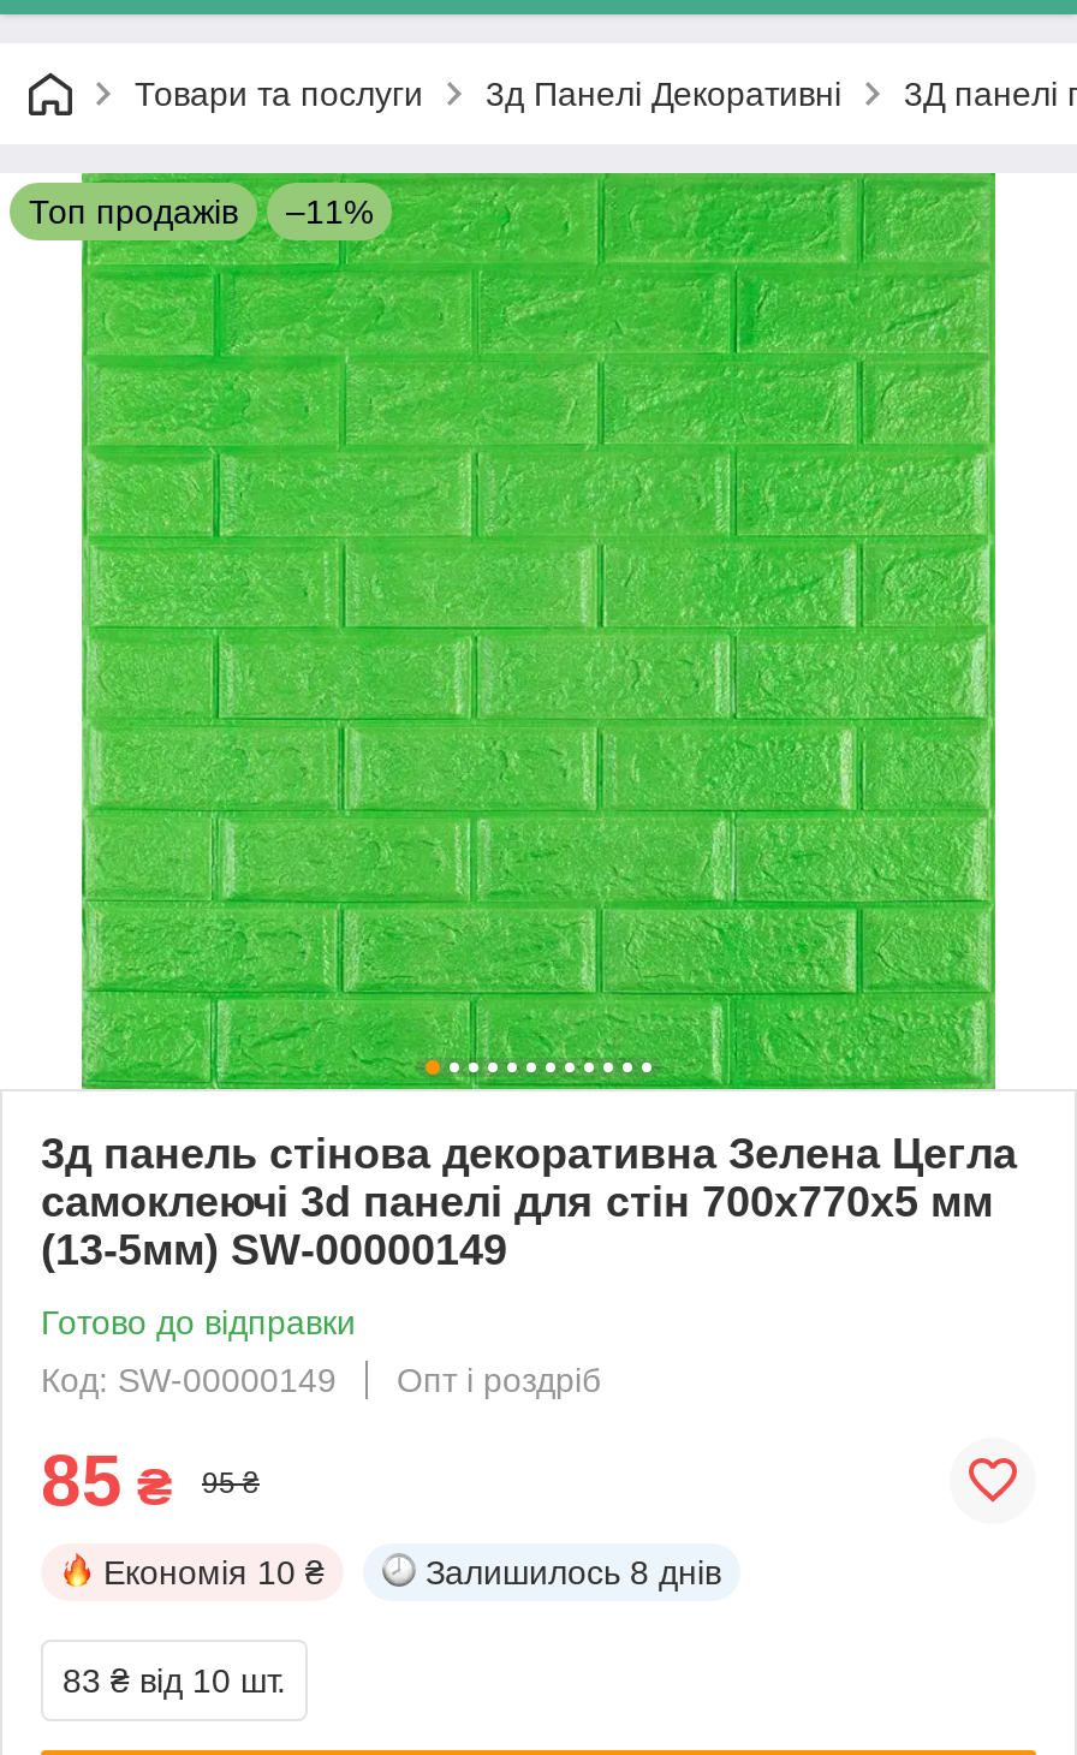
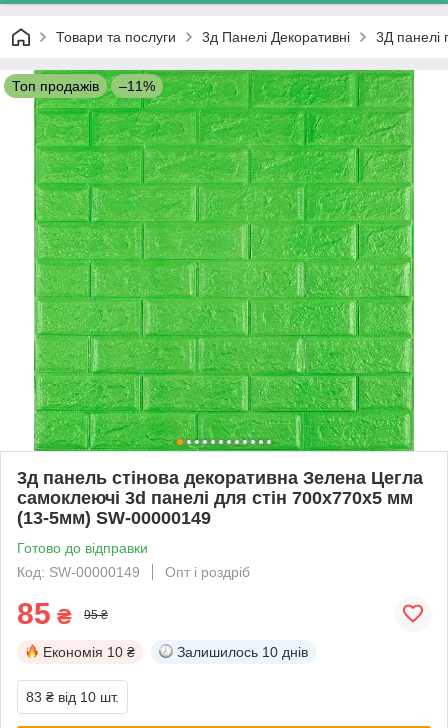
[426,1553,721,1591] Залишилось 8 днів -> [177,644,308,660] Залишилось 10 днів

